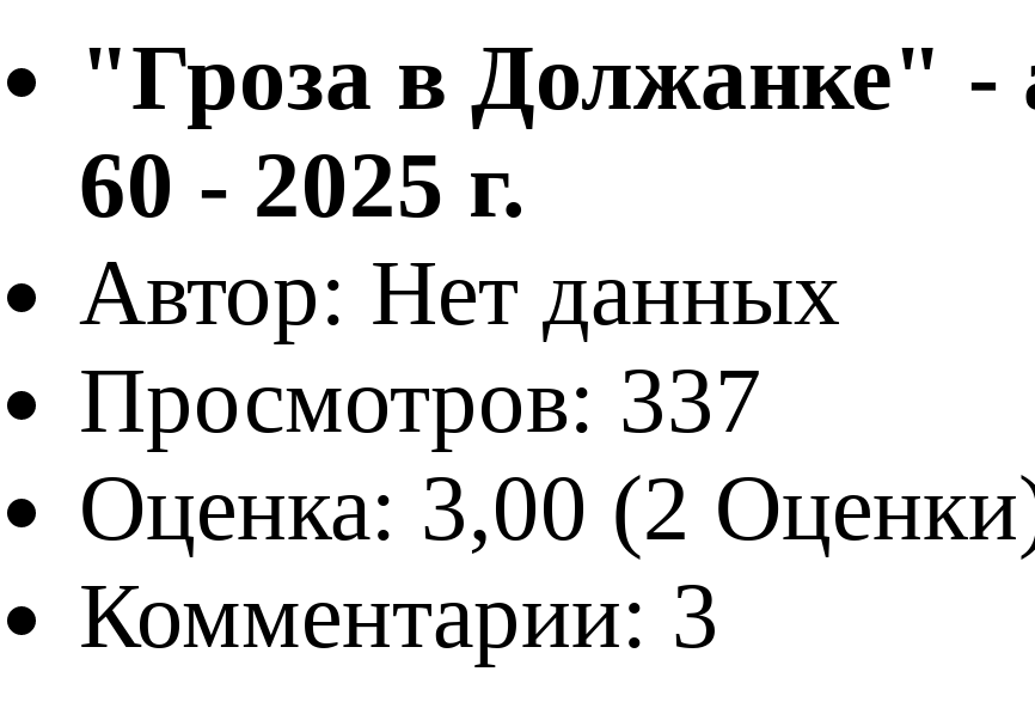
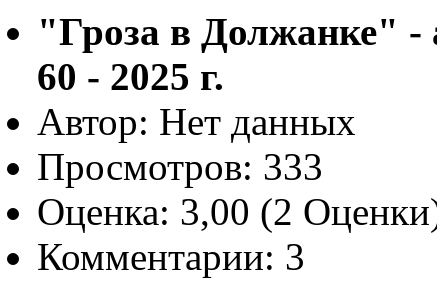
[79,349,763,452] Просмотров: 337 -> [37,145,323,188] Просмотров: 333

